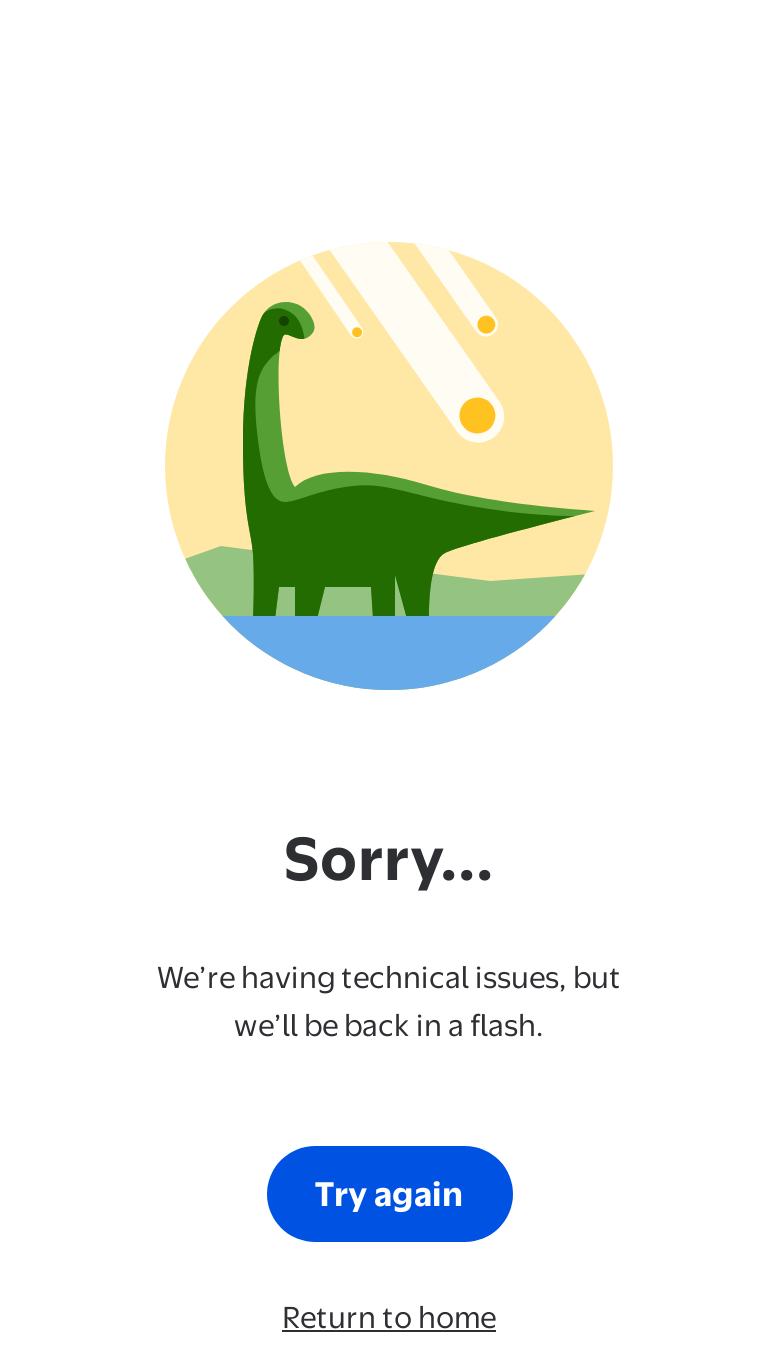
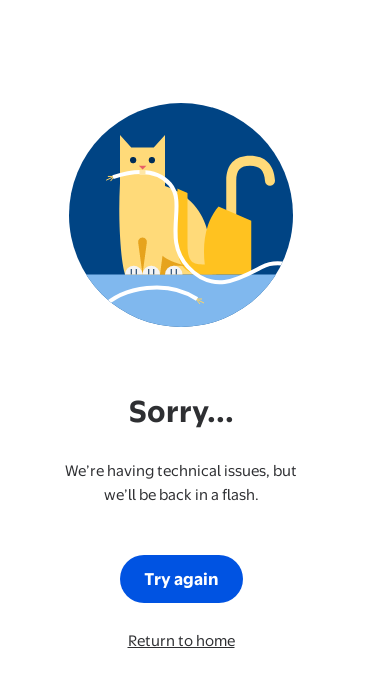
[165,242,613,644] [image] -> [68,102,294,305] [image]

